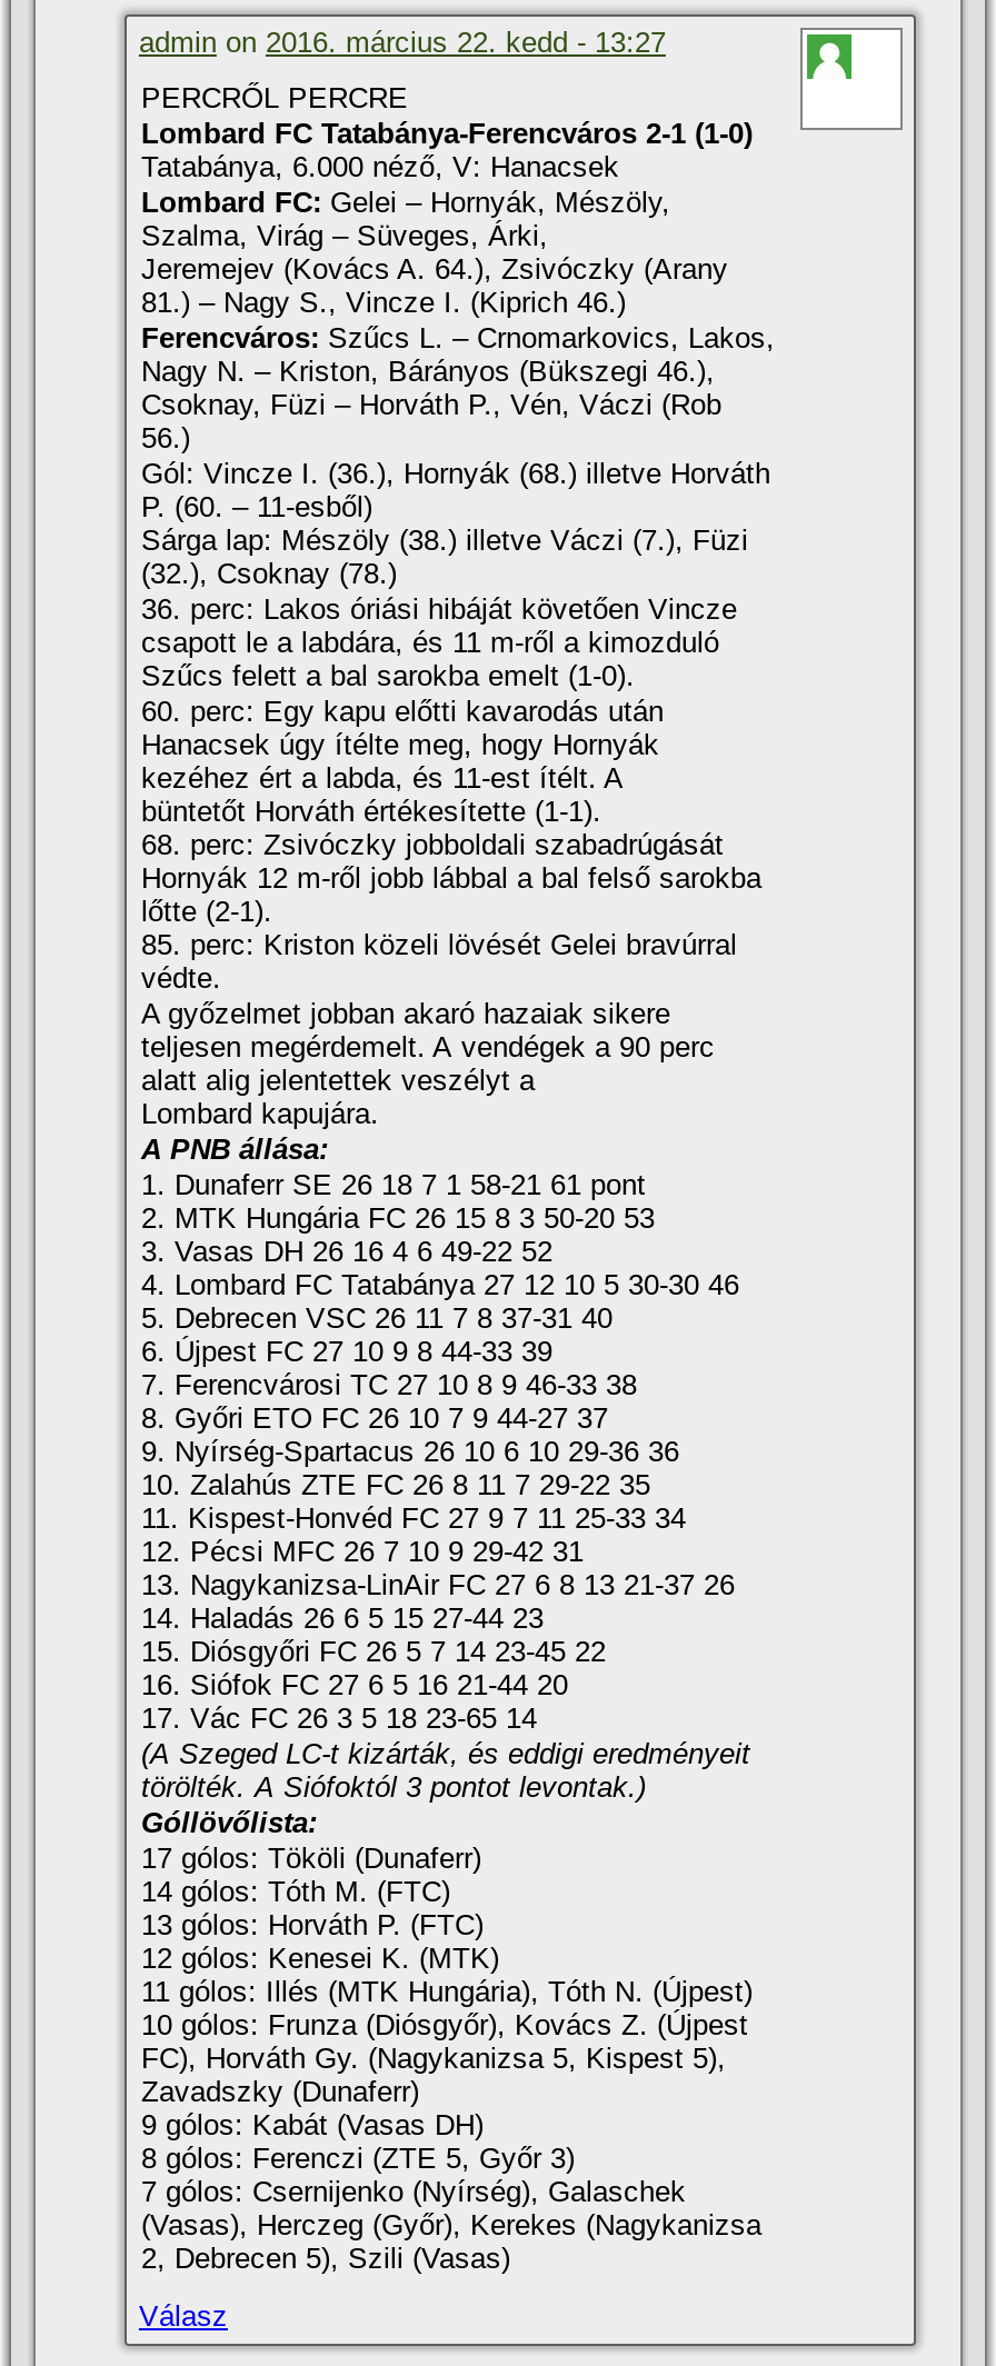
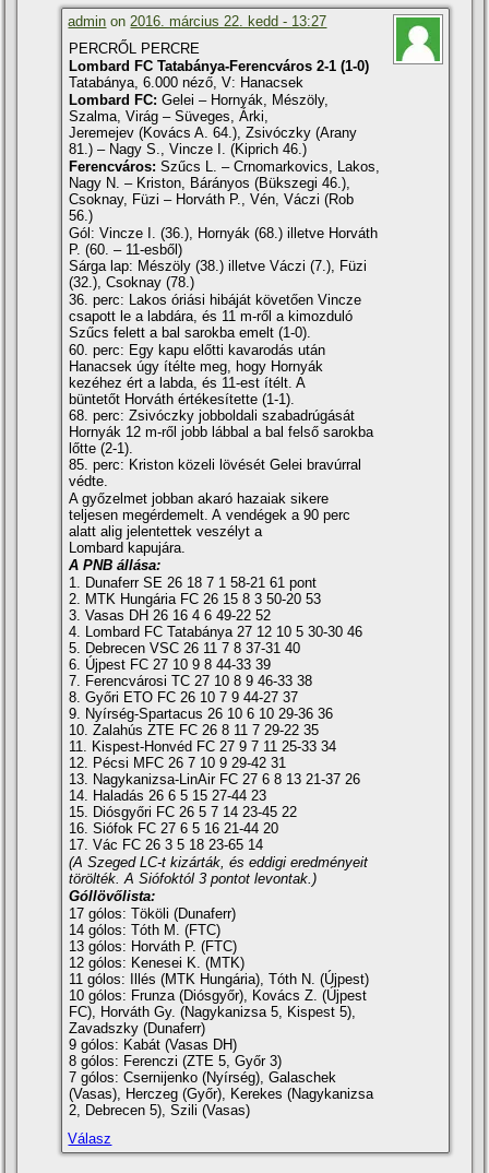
[805,32,898,126] [image] -> [395,16,441,62] [image]

